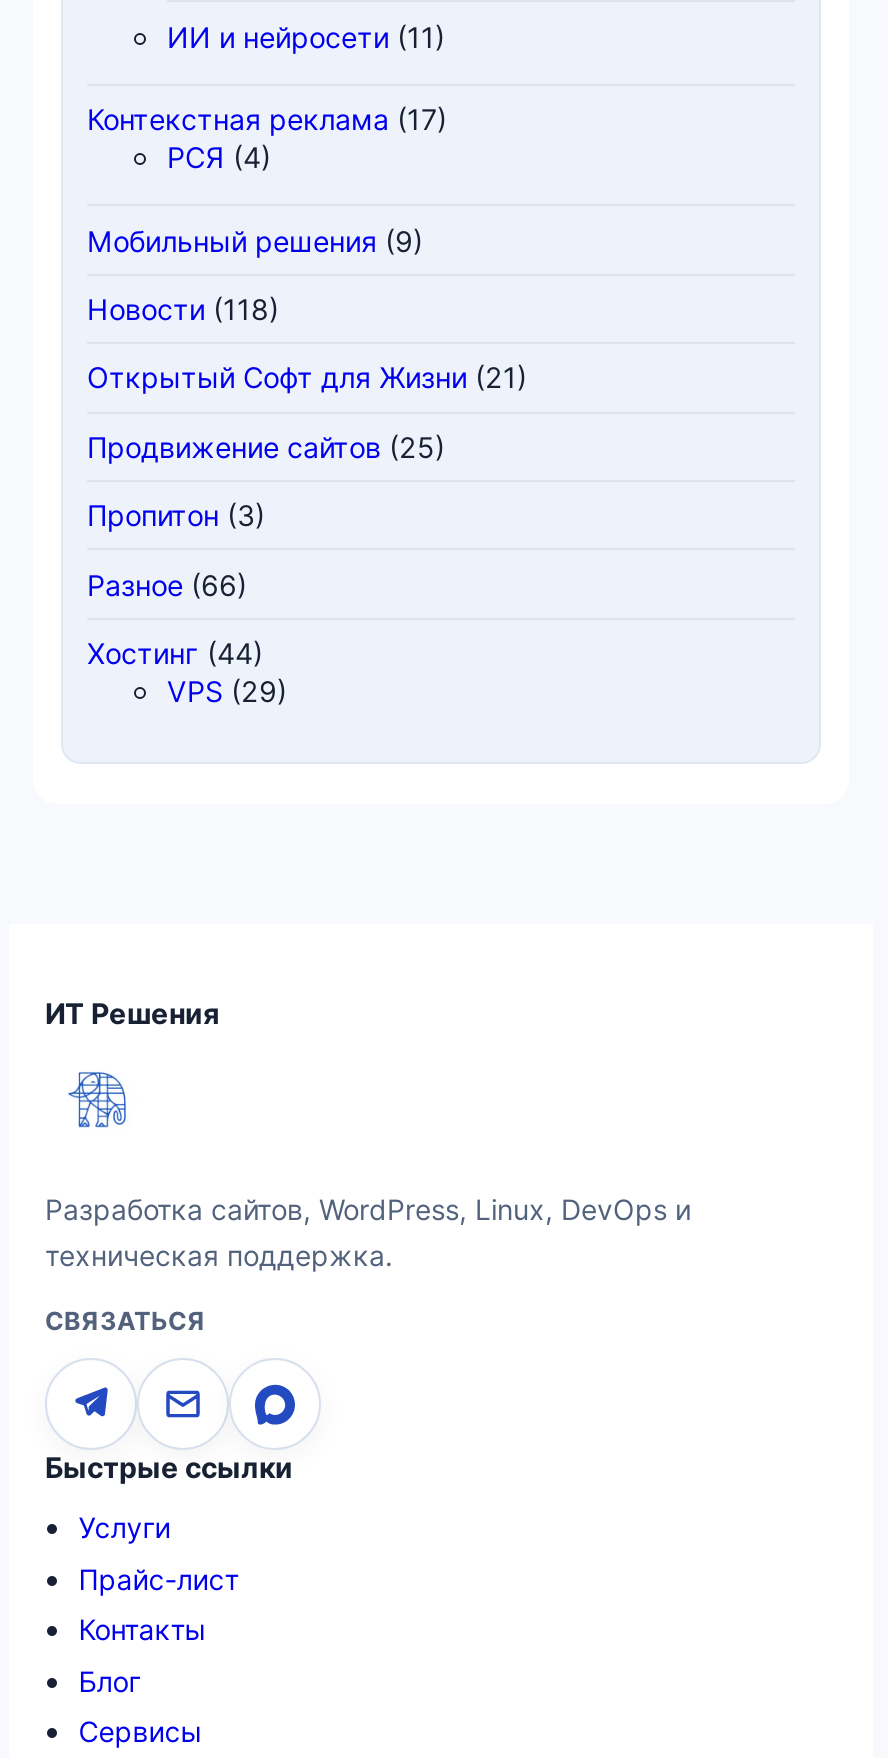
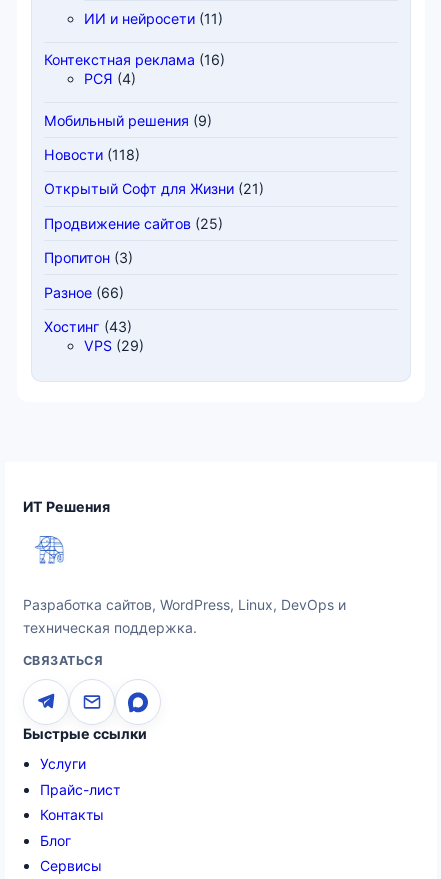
[87,102,447,136] Контекстная реклама (17) -> [44,51,225,68] Контекстная реклама (16)
[87,636,263,670] Хостинг (44) -> [44,318,132,335] Хостинг (43)

